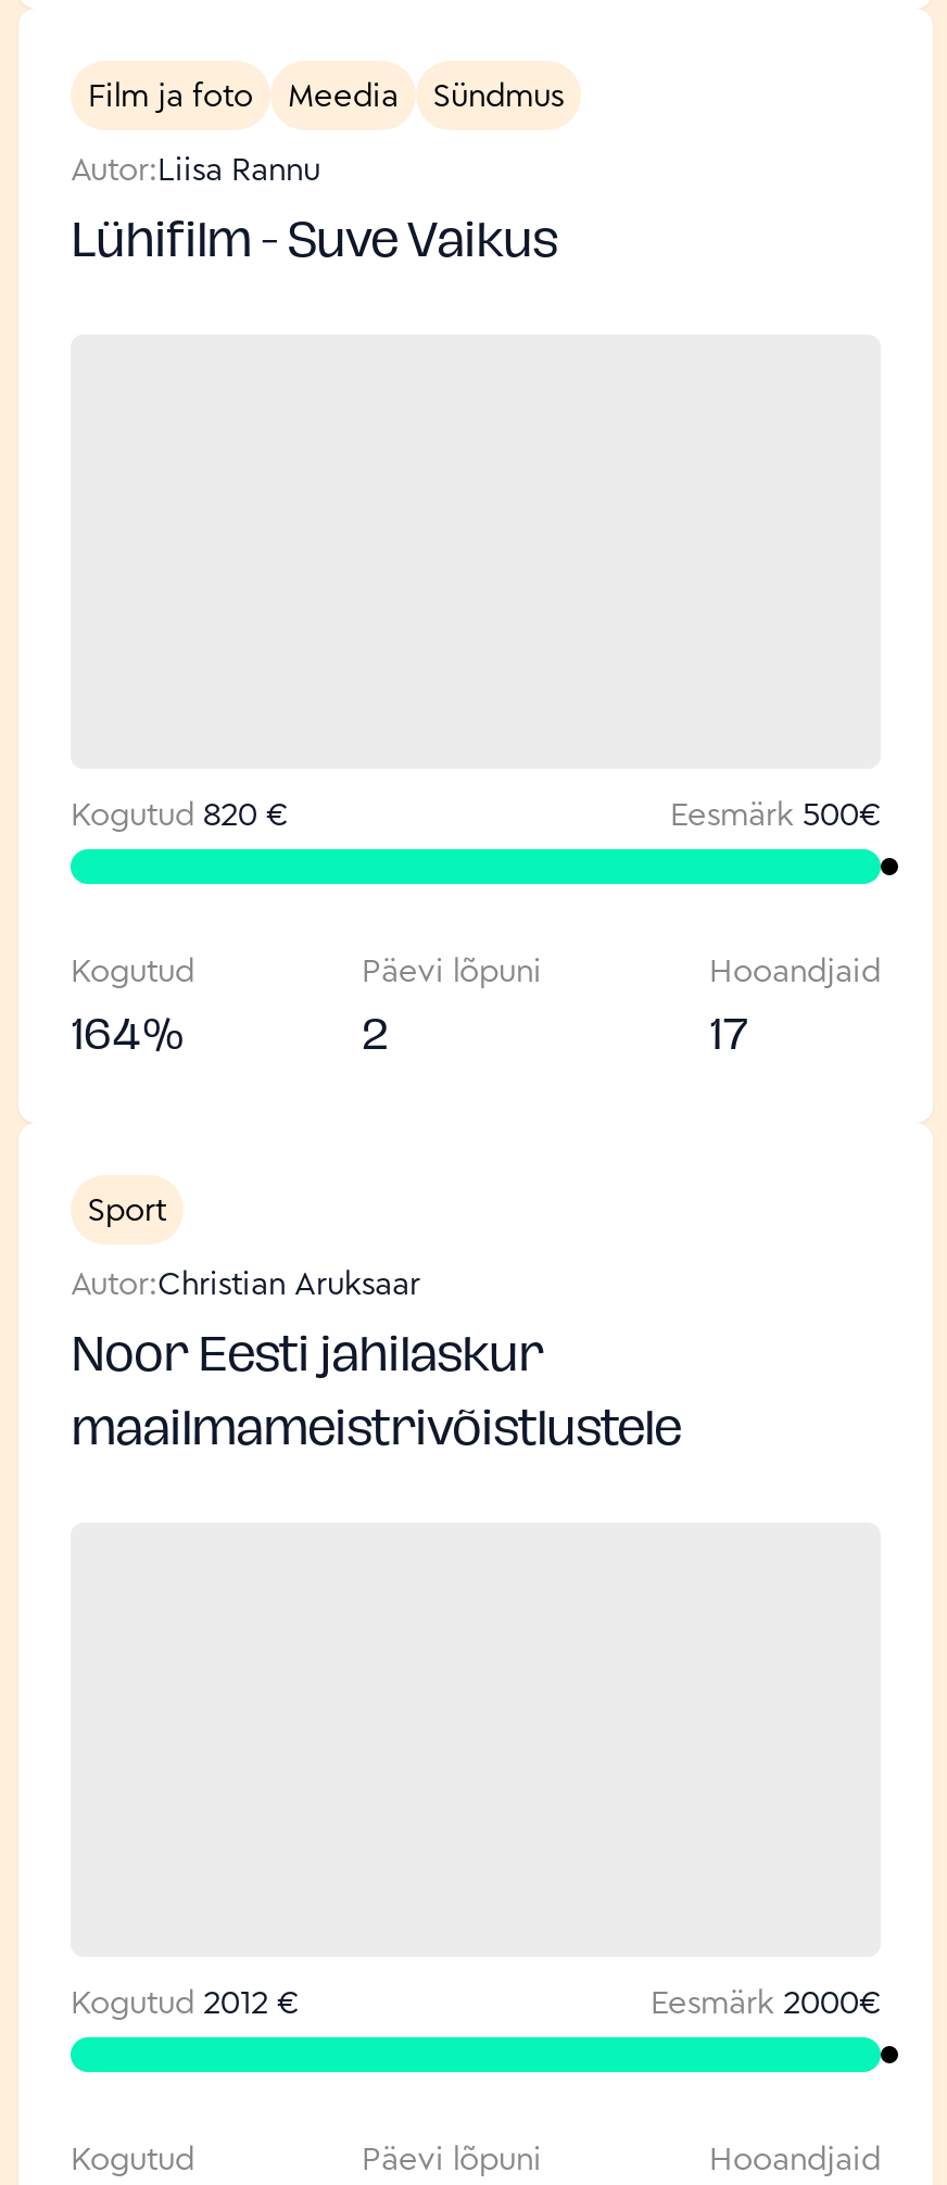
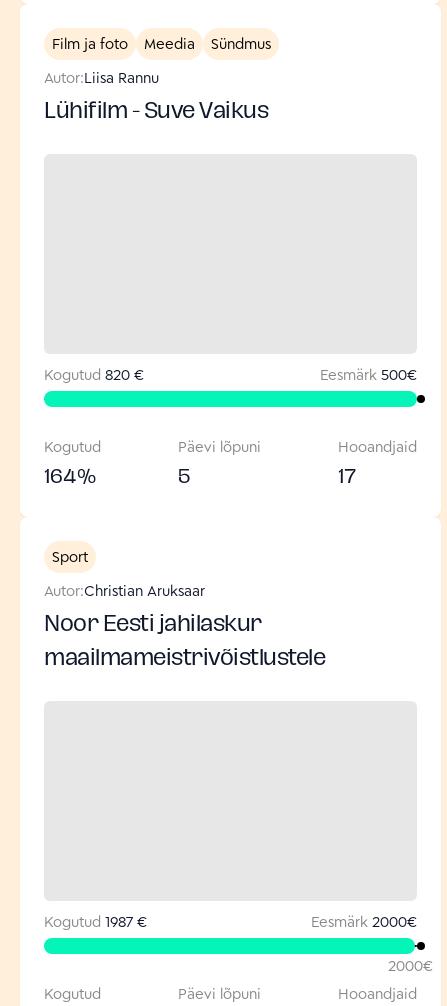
[362,999,388,1077] 2 -> [178,460,191,496] 5
[71,1981,299,2022] Kogutud 2012 € -> [44,912,147,931] Kogutud 1987 €
none -> [387,956,432,975] 2000€

